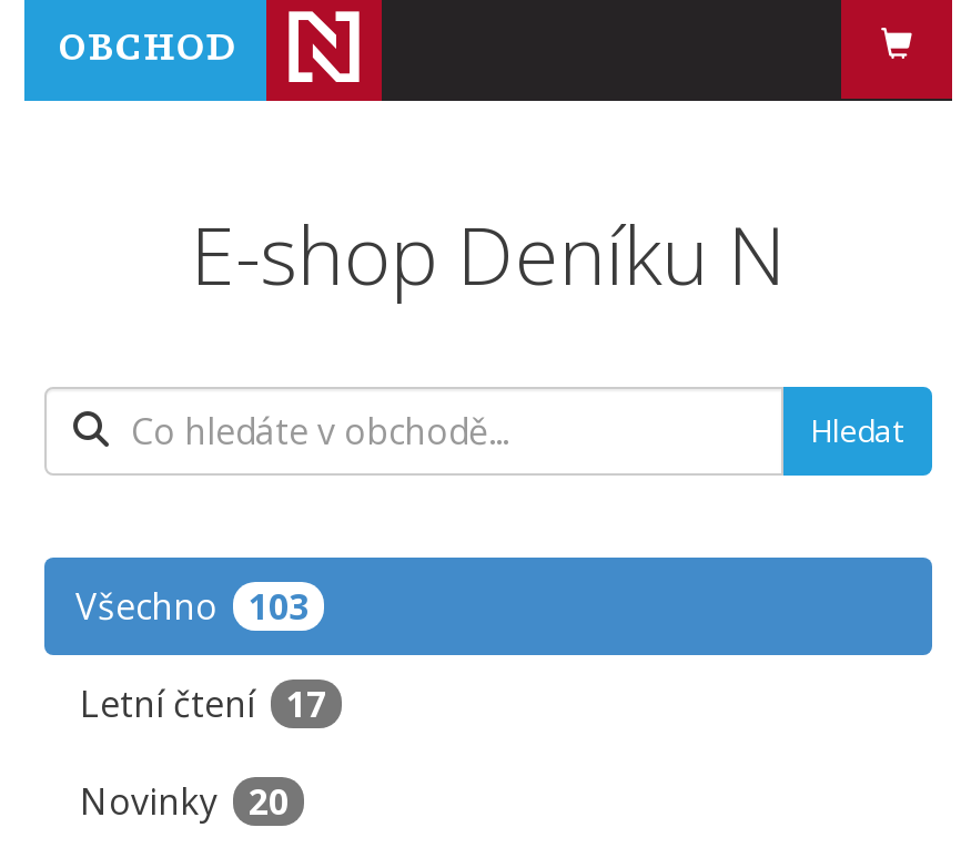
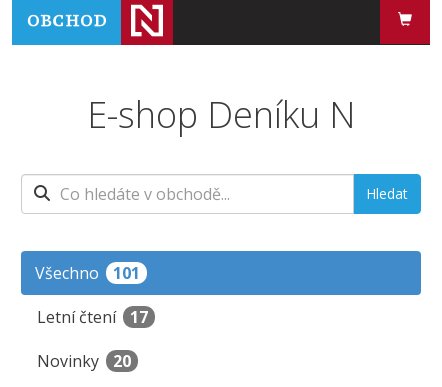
[75,582,308,630] Všechno 103 -> [35,262,140,284] Všechno 101

